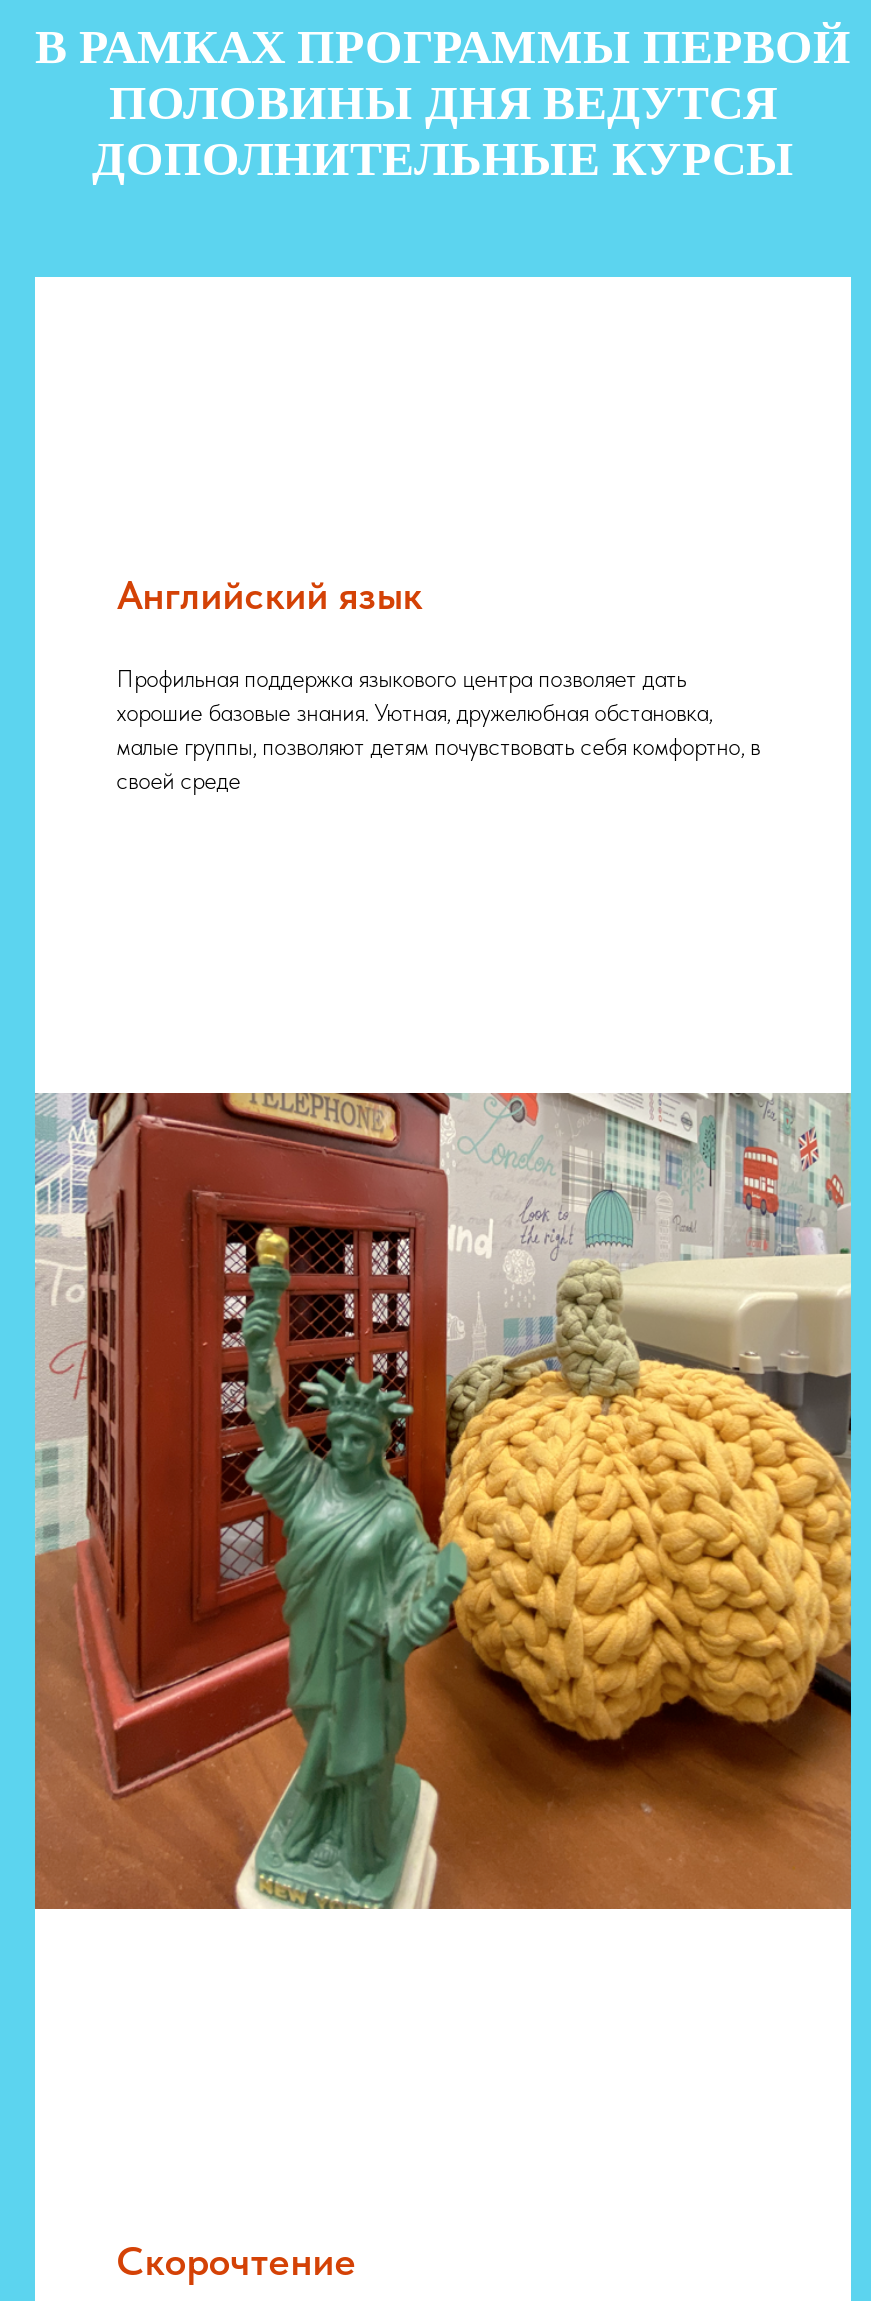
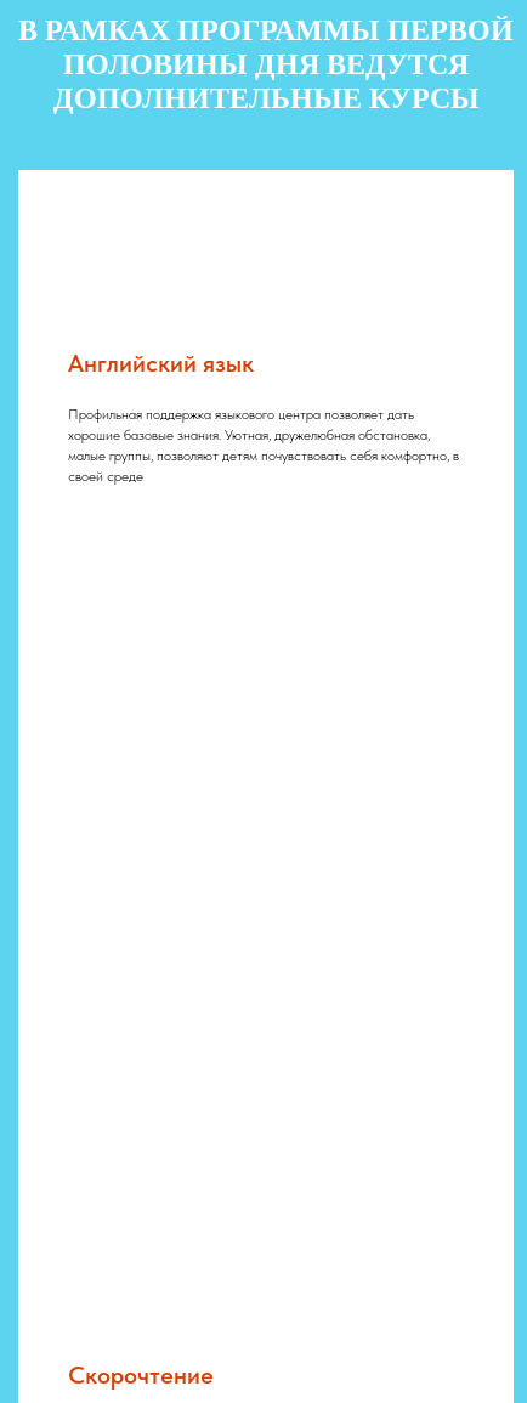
[33,1091,853,1911] [image] -> none

